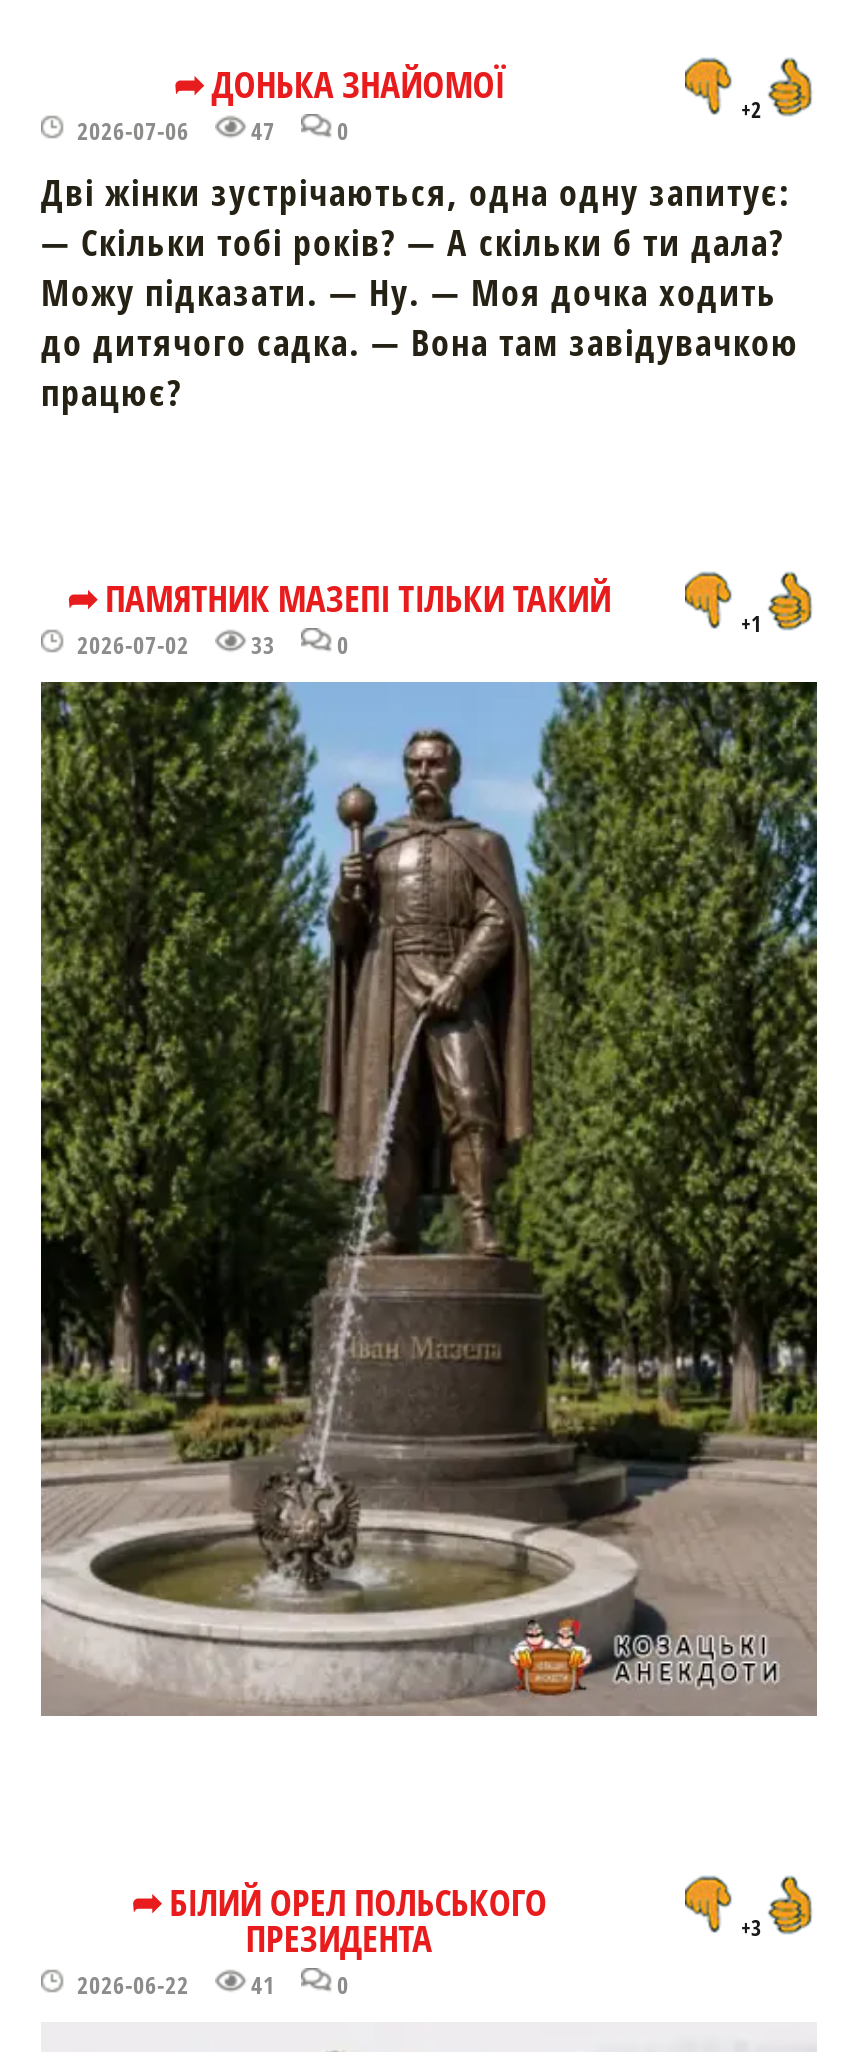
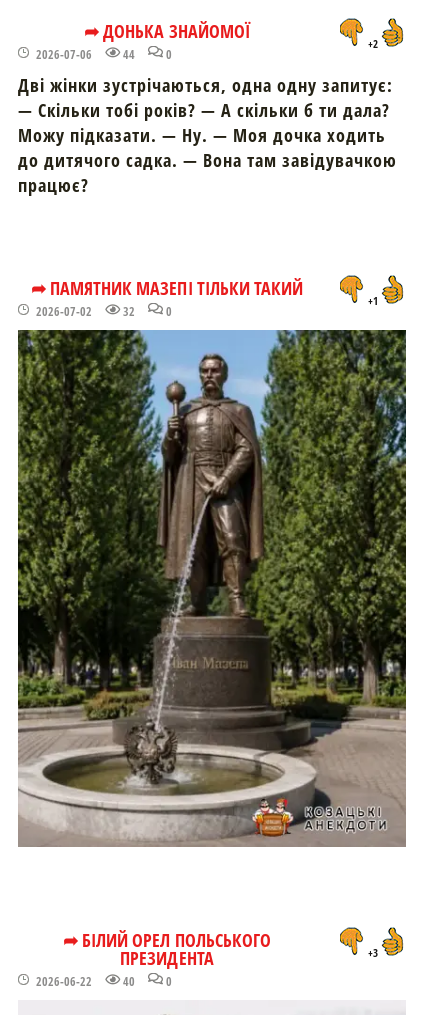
[77,115,349,149] 2026-07-06 47 0 -> [36,46,172,63] 2026-07-06 44 0
[77,629,349,663] 2026-07-02 33 0 -> [36,303,172,320] 2026-07-02 32 0
[77,1968,349,2002] 2026-06-22 41 0 -> [36,973,172,990] 2026-06-22 40 0

